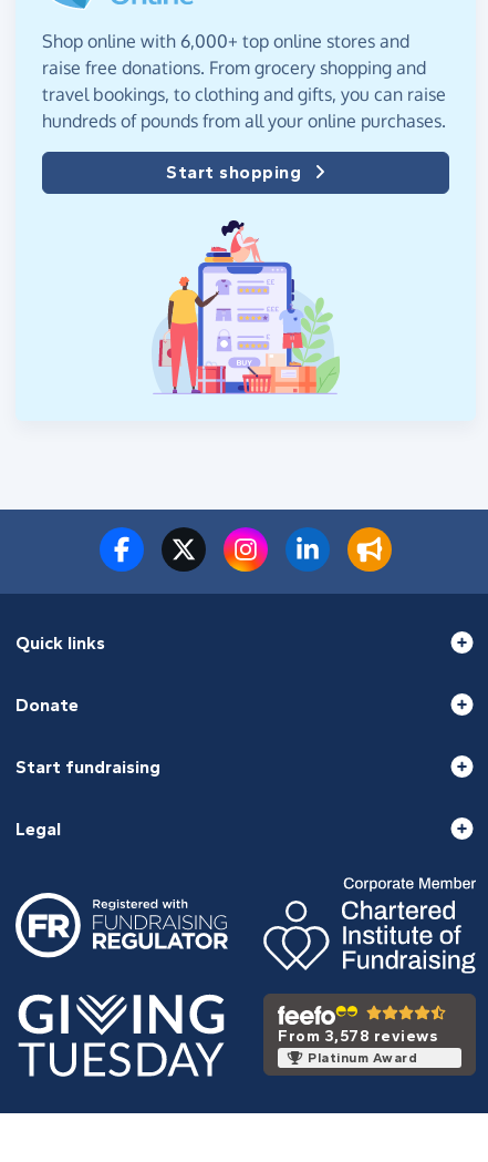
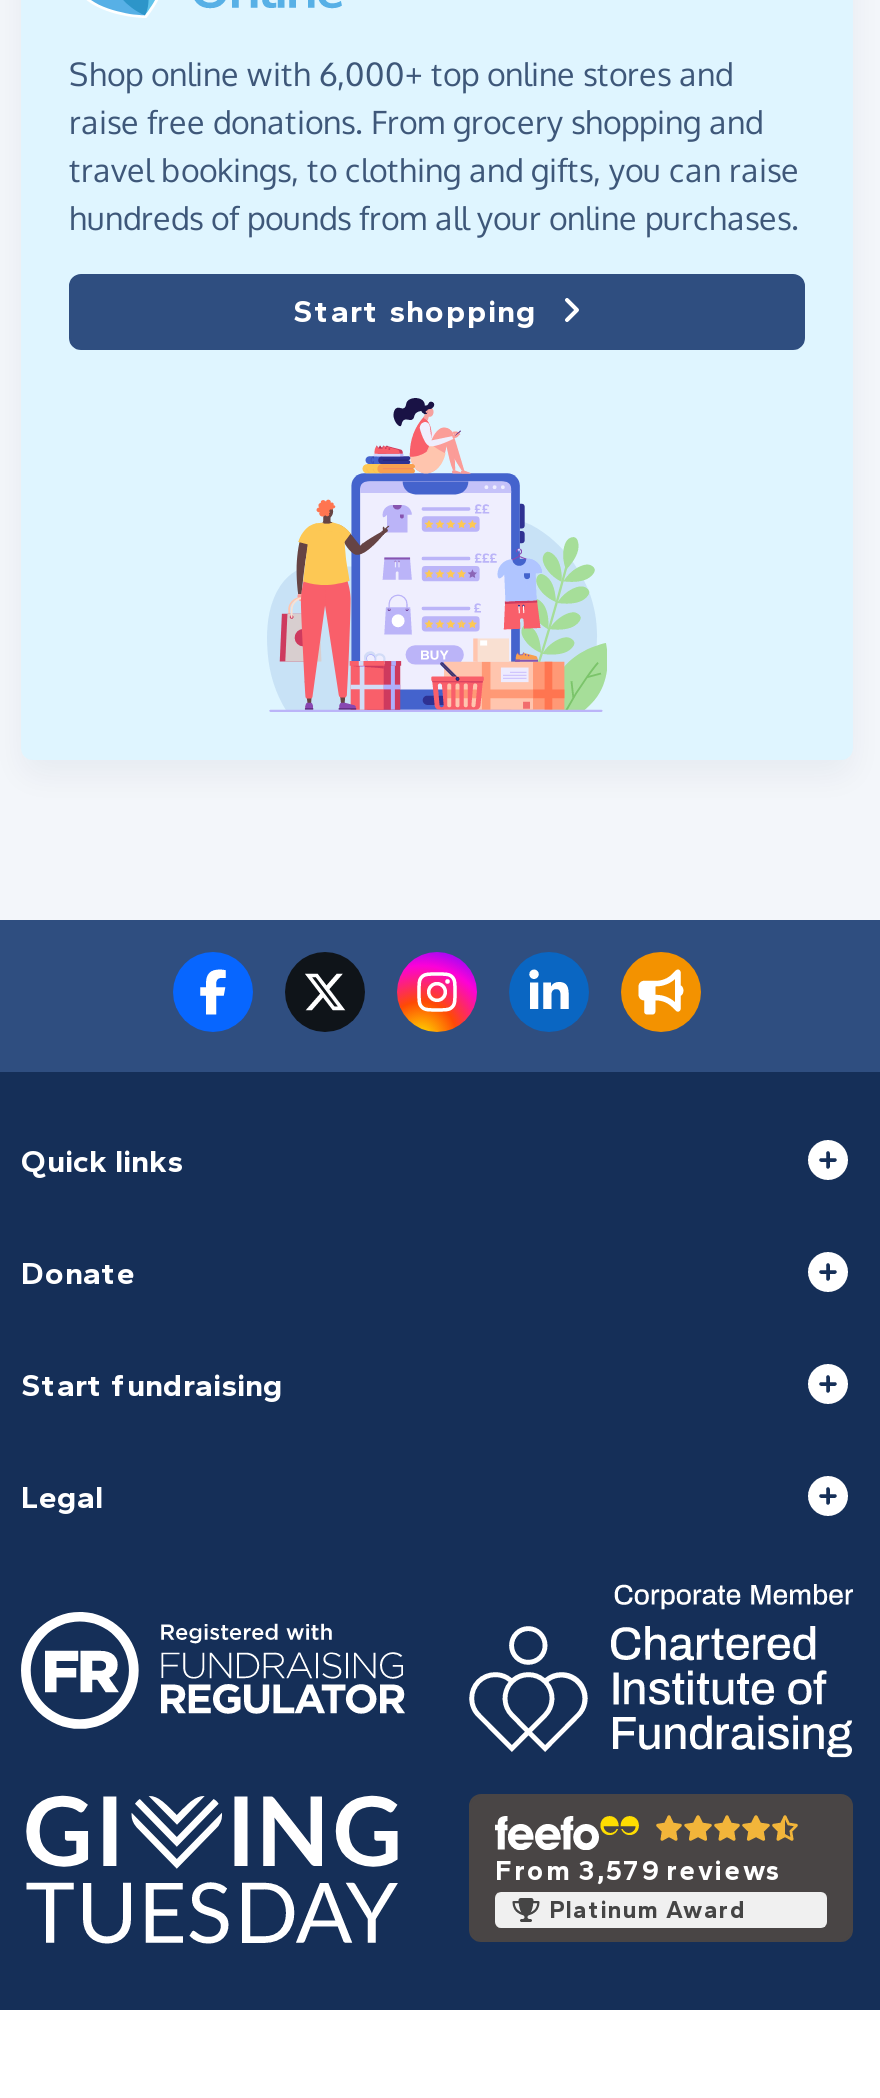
[278,1027,437,1046] From 3,578 reviews -> [495,1855,781,1889] From 3,579 reviews

